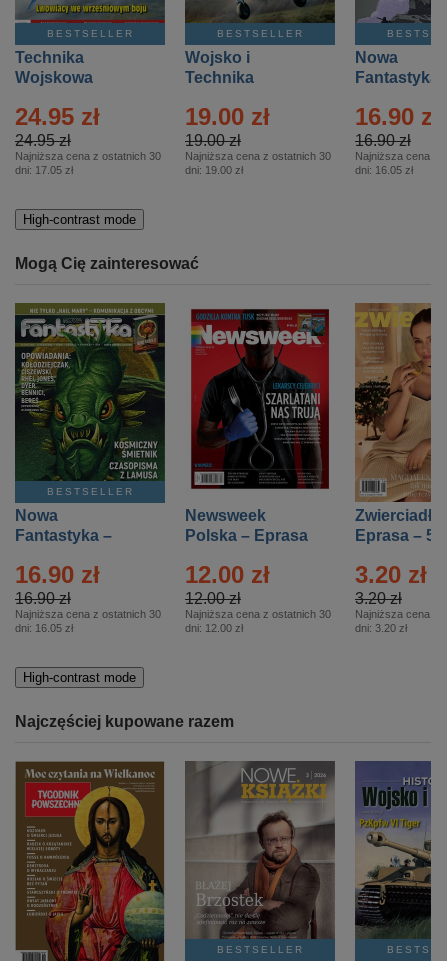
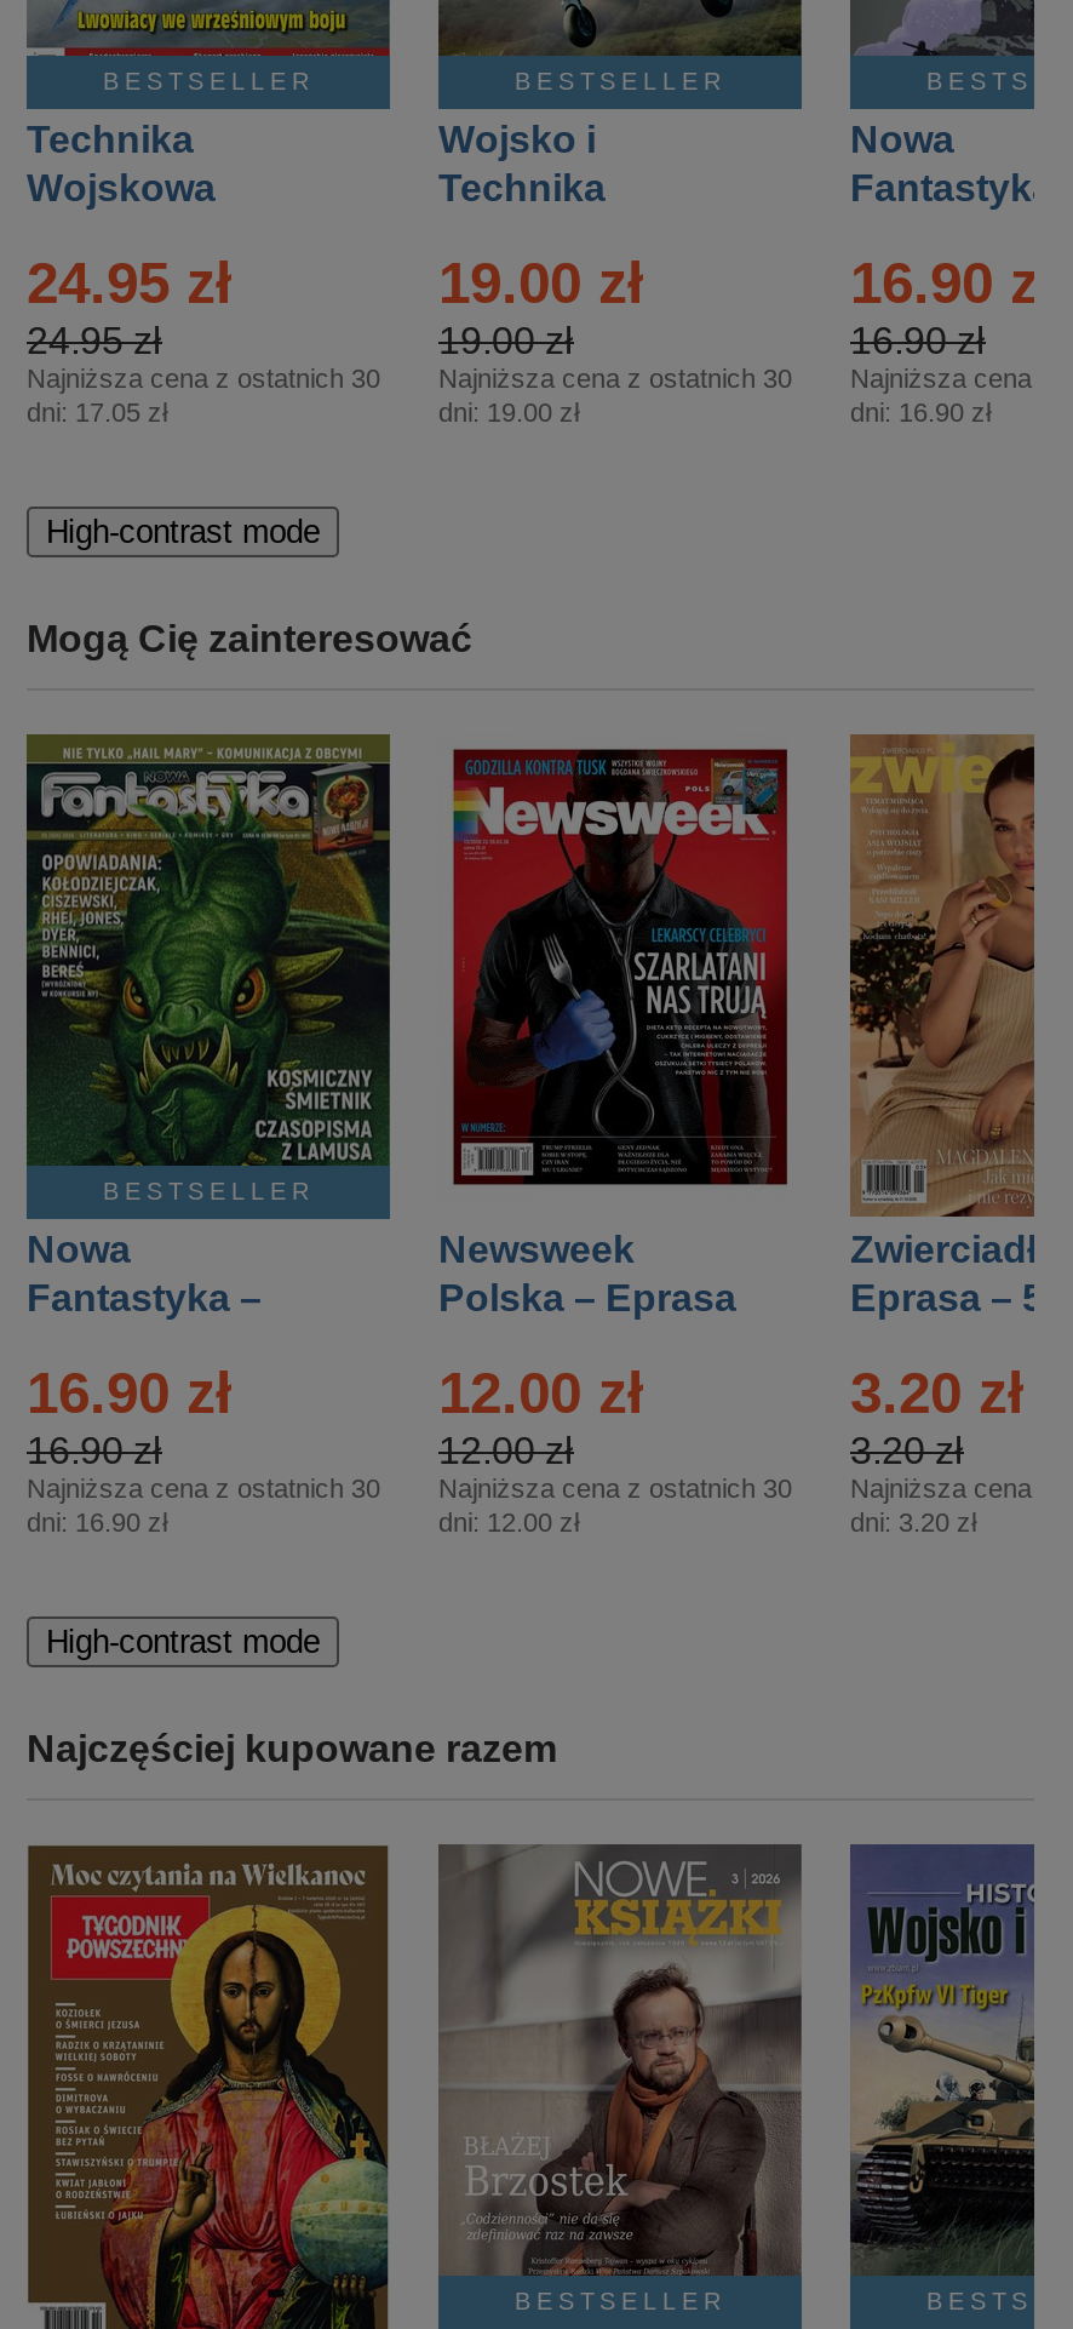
[355,164,413,176] dni: 16.05 zł -> [850,398,991,427] dni: 16.90 zł
[15,622,73,634] dni: 16.05 zł -> [27,1508,167,1537] dni: 16.90 zł

